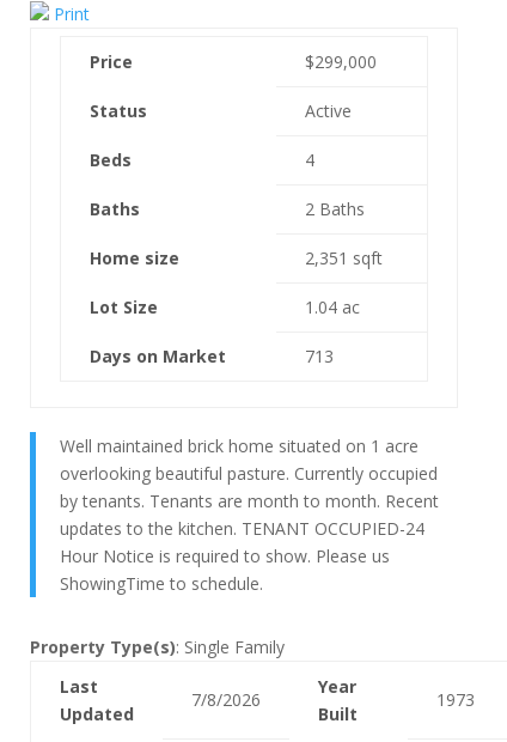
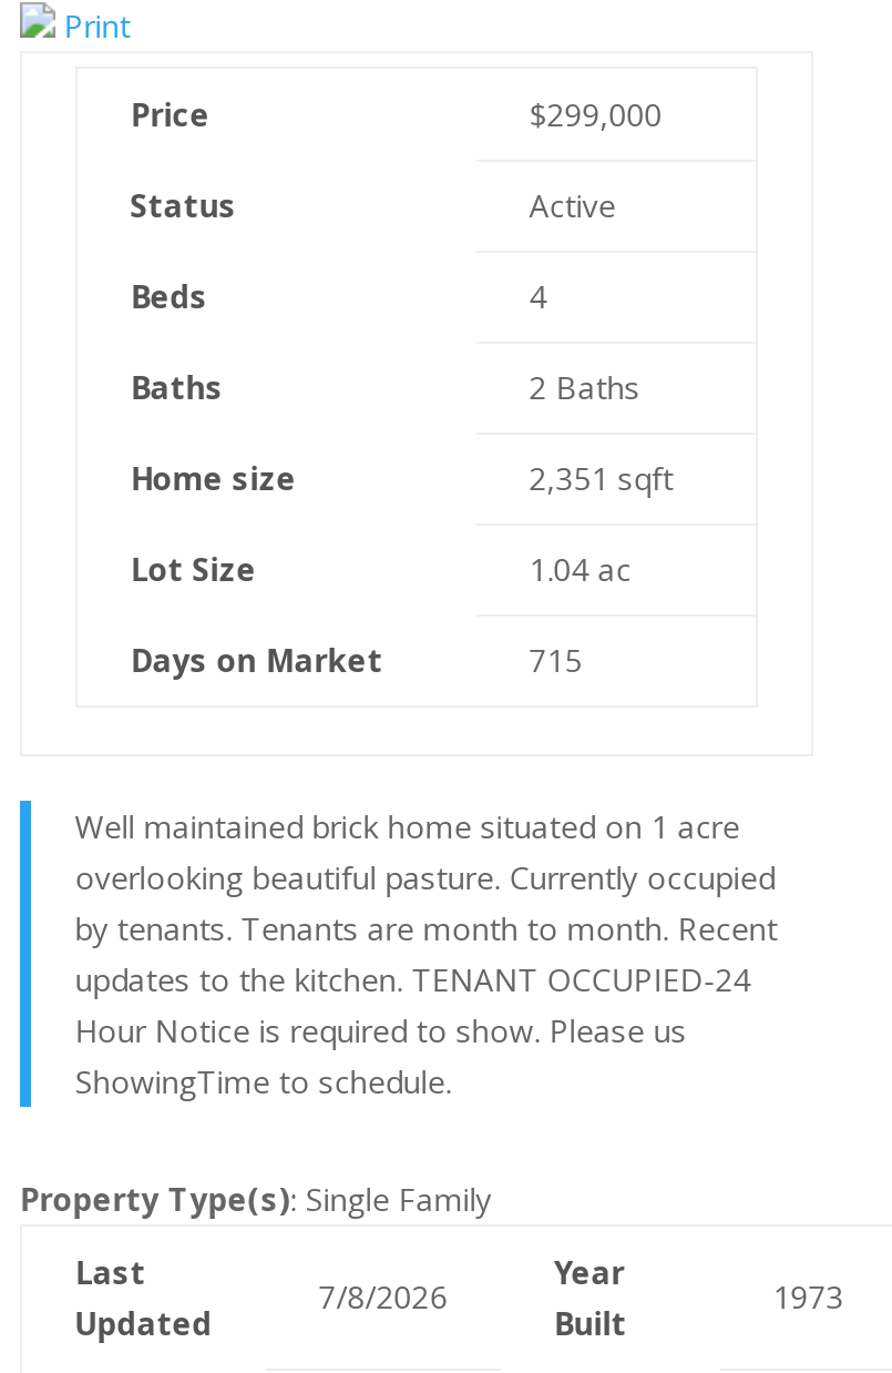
[305,345,333,367] 713 -> [529,639,582,681] 715

